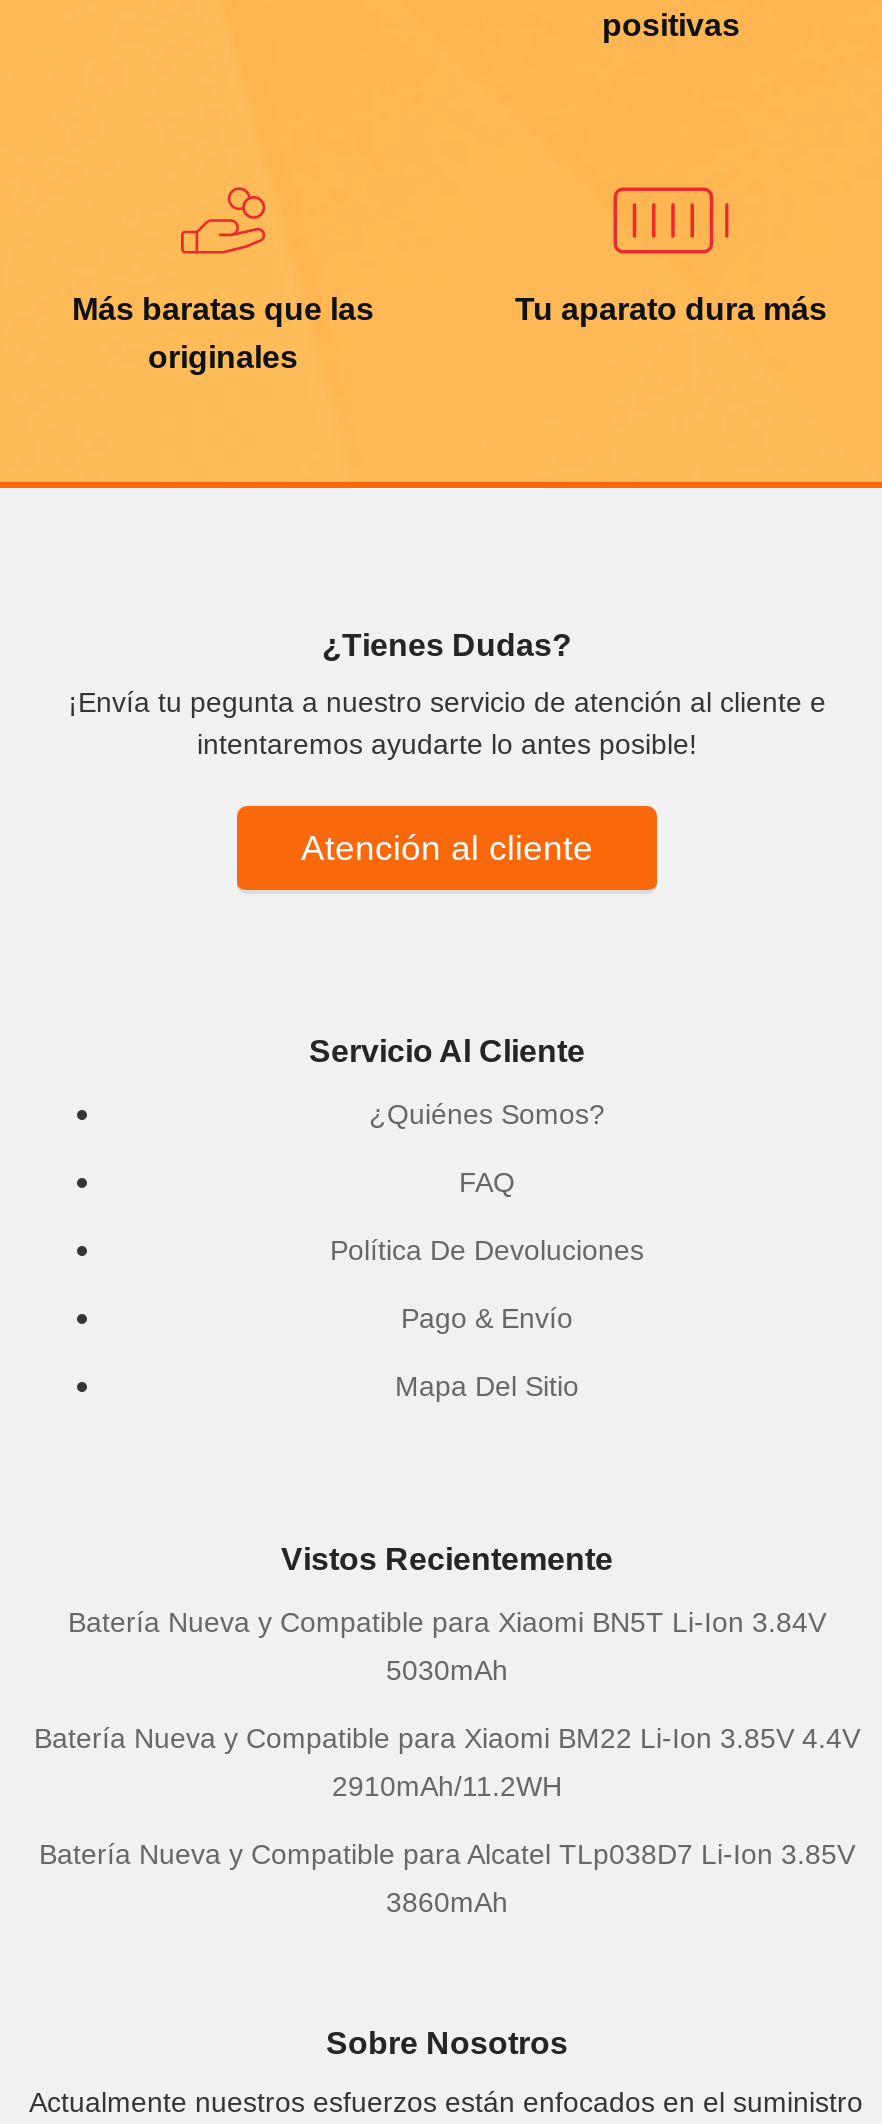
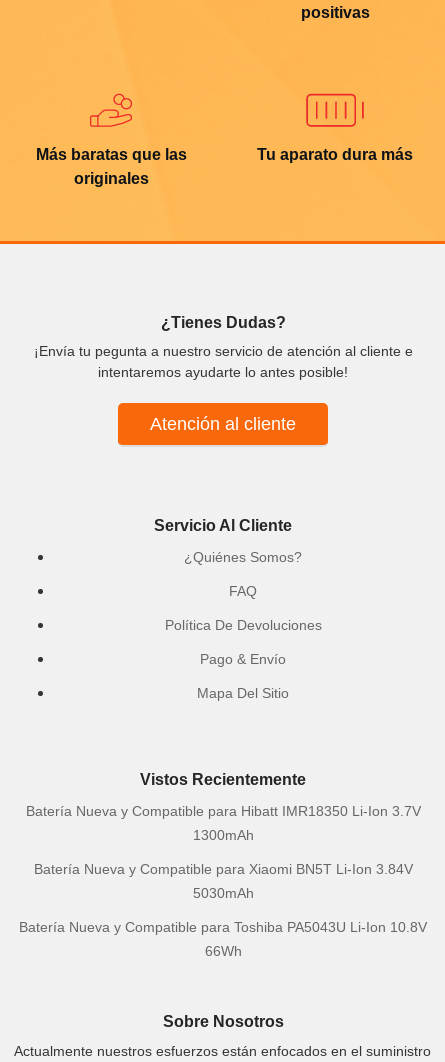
none -> [25,803,420,843] Batería Nueva y Compatible para Hibatt IMR18350 Li-Ion 3.7V | 1300mAh
moved [68,1606,826,1686] -> [33,861,412,901]: Batería Nueva y Compatible para Xiaomi BN5T Li-Ion 3.84V | 5030mAh
[34,1722,860,1918] Batería Nueva y Compatible para Xiaomi BM22 Li-Ion 3.85V 4.4V | 2910mAh/11.2WH | Batería Nueva y Compatible para Alcatel TLp038D7 Li-Ion 3.85V | 3860mAh -> [19,919,427,959] Batería Nueva y Compatible para Toshiba PA5043U Li-Ion 10.8V | 66Wh

